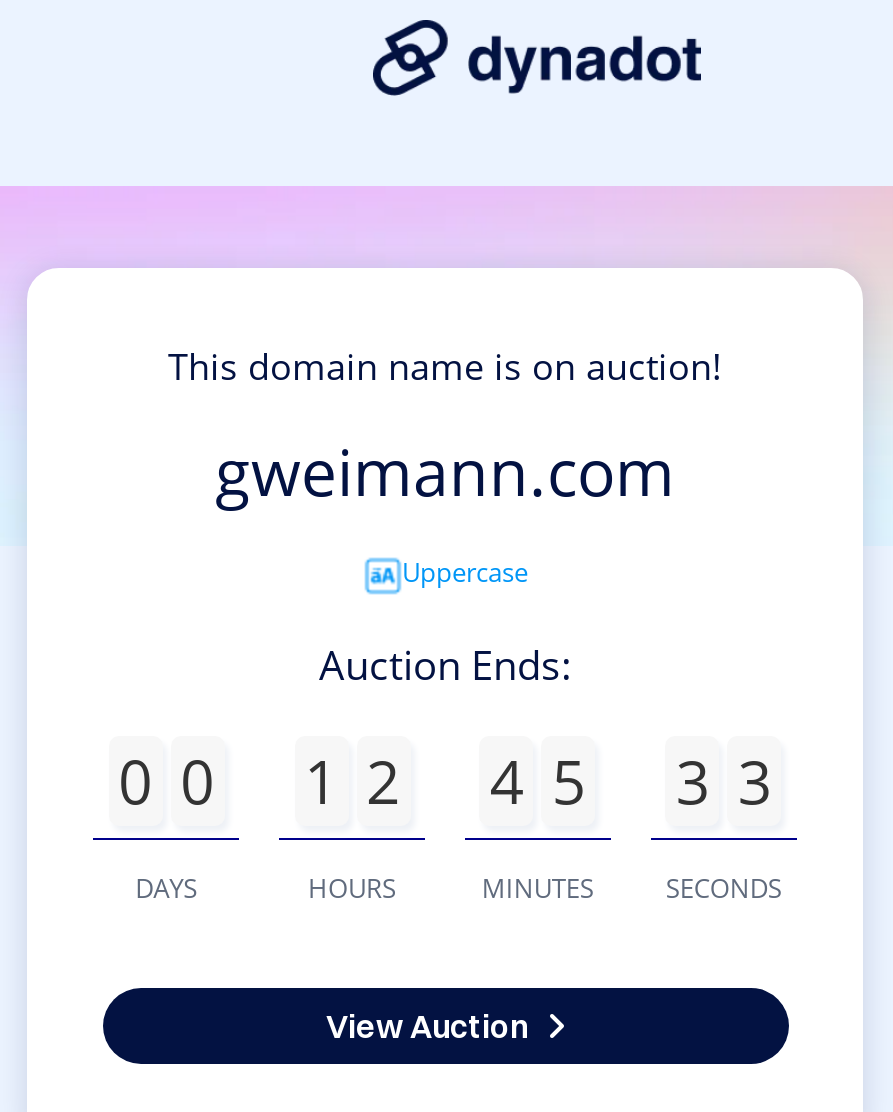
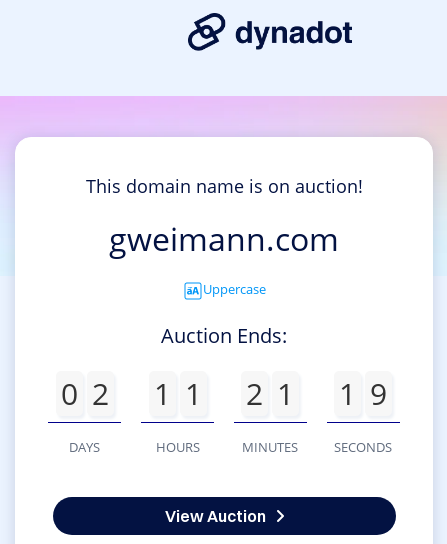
[118,740,214,822] 0 0 -> [61,373,109,414] 0 2
[304,740,400,822] 1 2 -> [153,373,201,414] 1 1
[490,740,586,822] 4 5 -> [246,373,294,414] 2 1
[676,740,772,822] 3 3 -> [339,373,387,414] 1 9

